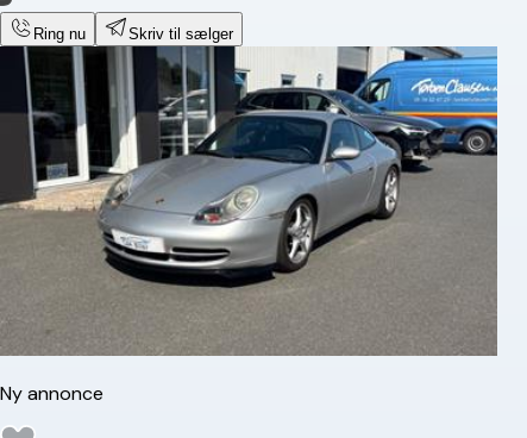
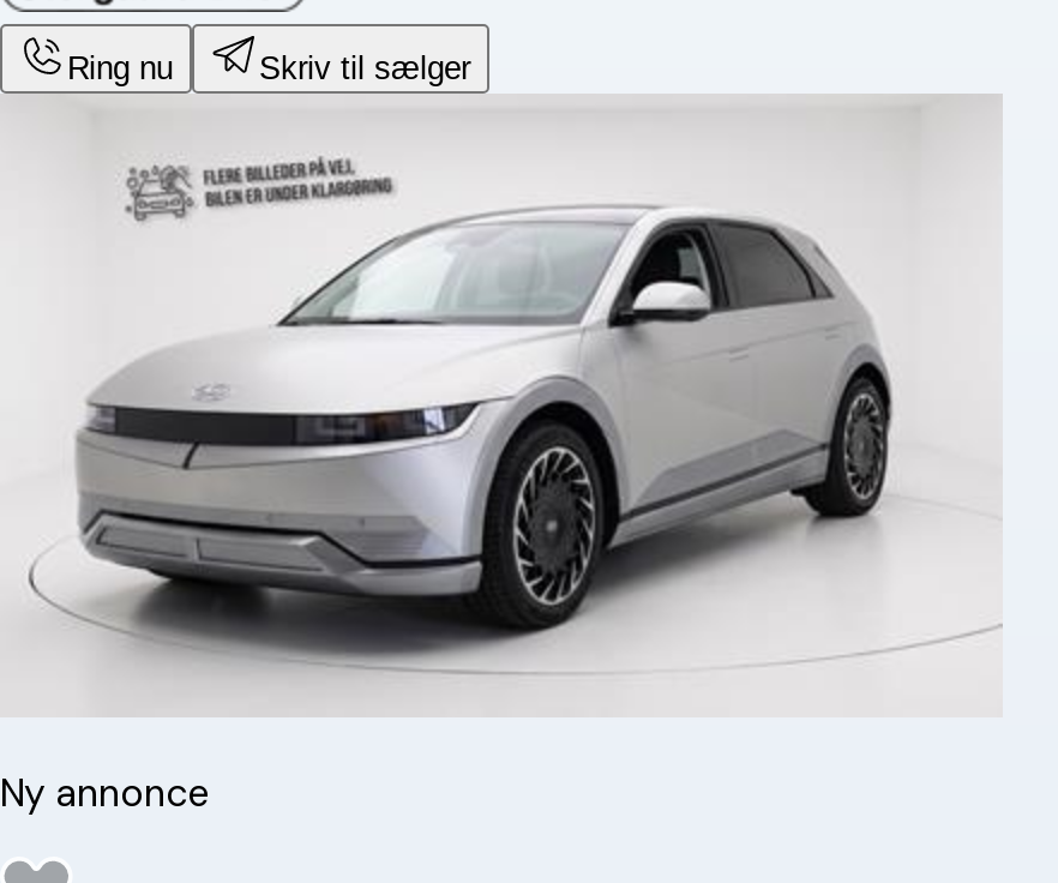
[4,45,498,357] [image] -> [7,94,1003,717] [image]

